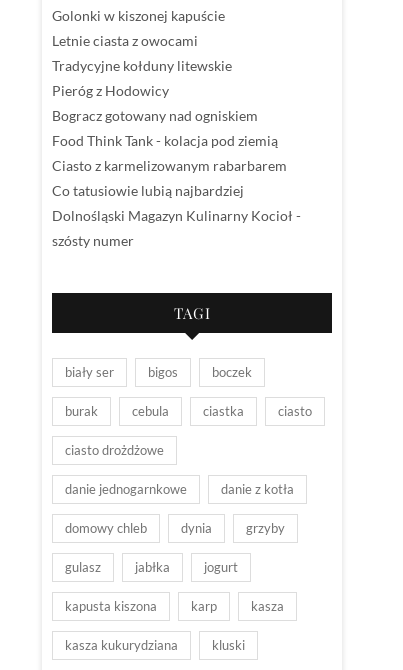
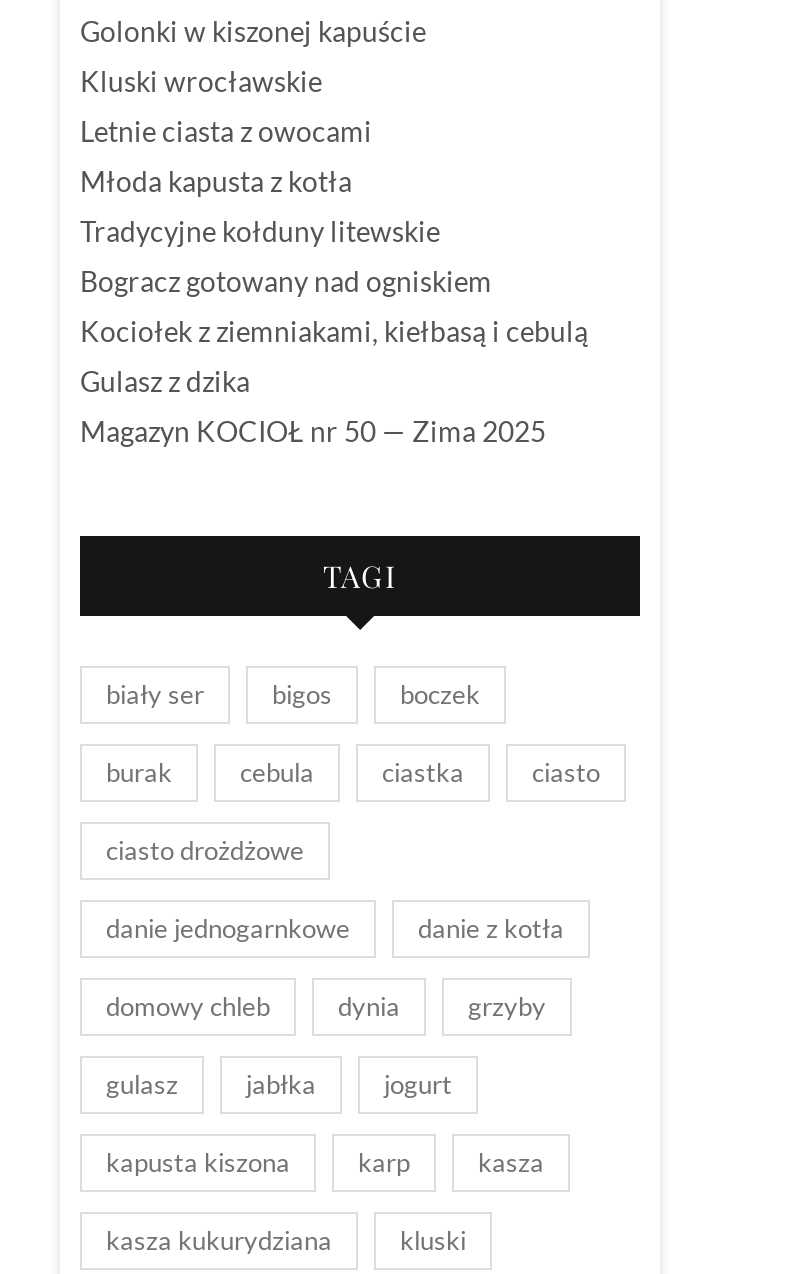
none -> [80,63,322,97] Kluski wrocławskie
moved [52,32,198,49] -> [80,113,372,147]: Letnie ciasta z owocami
none -> [80,163,352,197] Młoda kapusta z kotła
moved [52,57,232,74] -> [80,213,440,247]: Tradycyjne kołduny litewskie
[52,82,169,99] Pieróg z Hodowicy -> none
moved [52,107,258,124] -> [80,263,492,297]: Bogracz gotowany nad ogniskiem
[52,132,301,249] Food Think Tank - kolacja pod ziemią | Ciasto z karmelizowanym rabarbarem | Co tatusiowie lubią najbardziej | Dolnośląski Magazyn Kulinarny Kocioł - | szósty numer -> [80,313,588,447] Kociołek z ziemniakami, kiełbasą i cebulą | Gulasz z dzika | Magazyn KOCIOŁ nr 50 — Zima 2025

